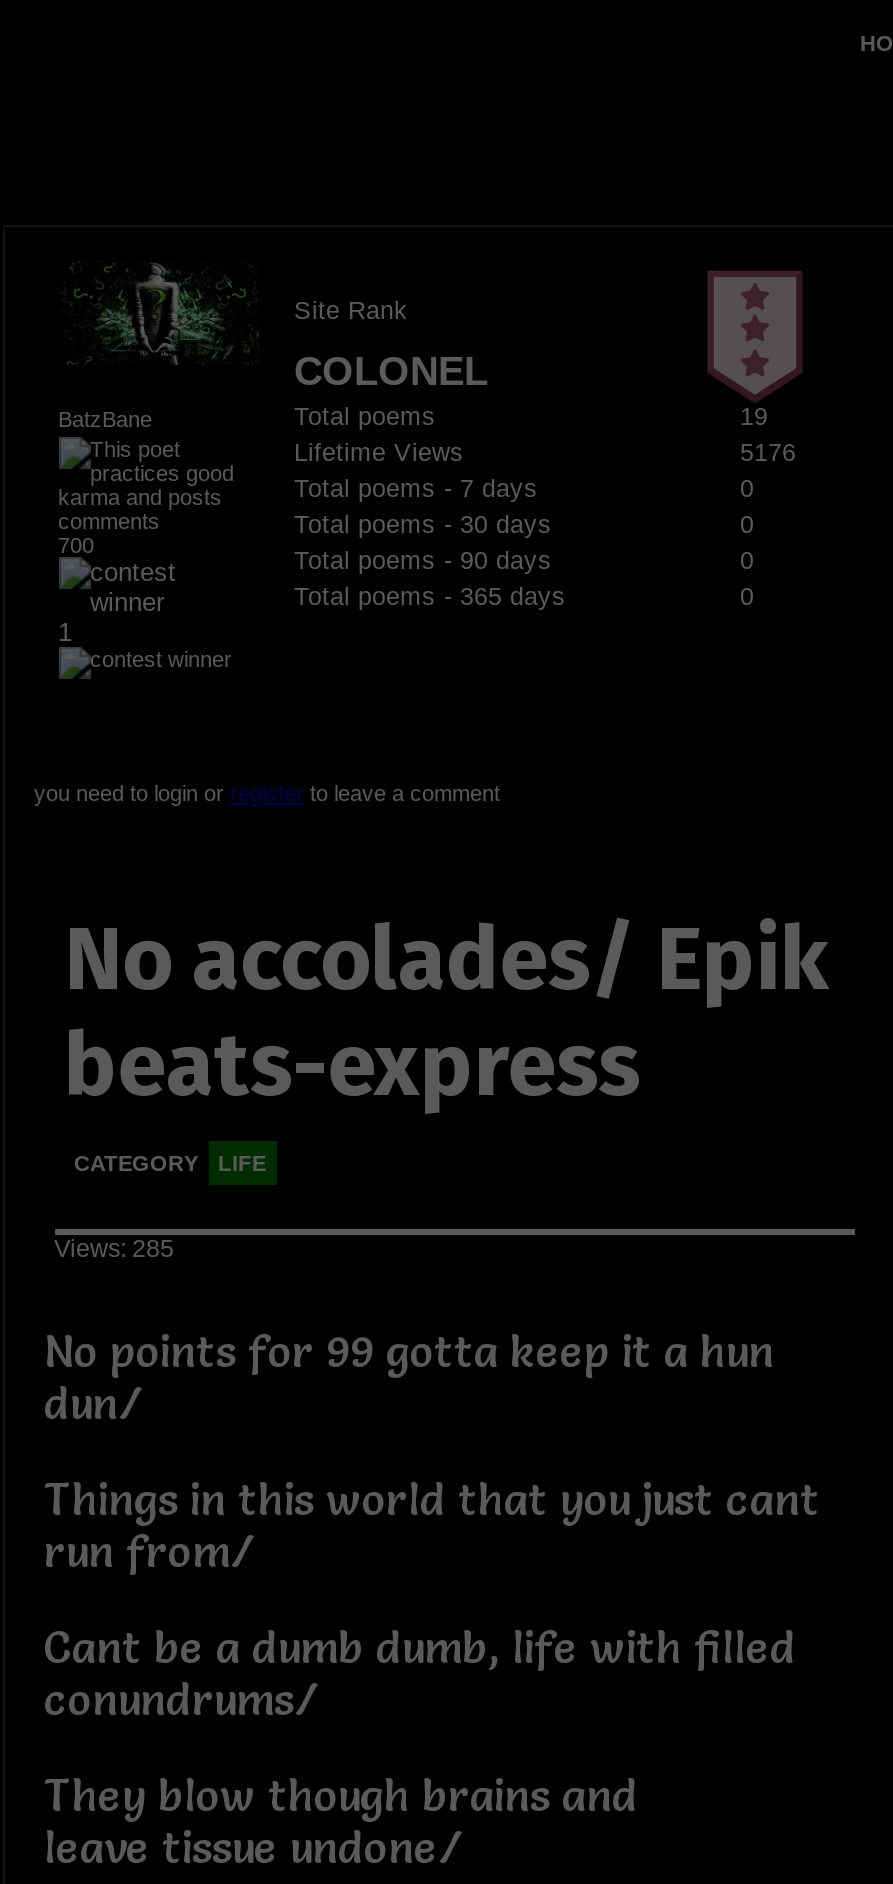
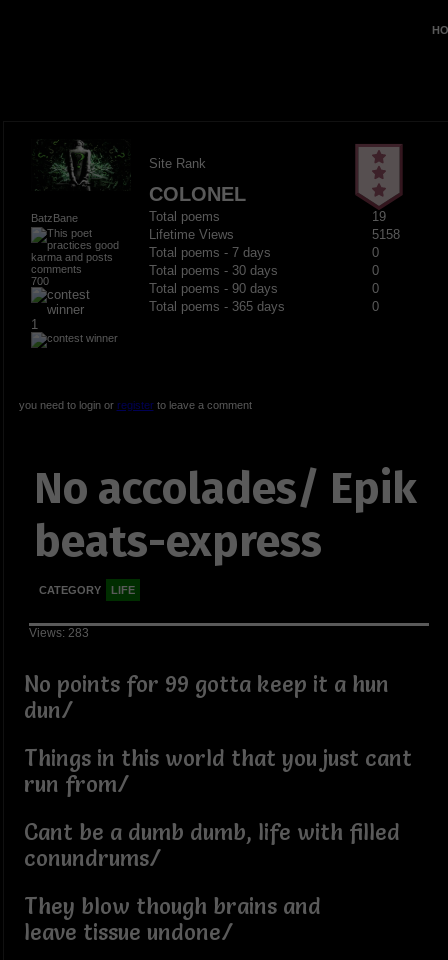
[740,439,796,467] 5176 -> [371,228,399,242] 5158
[54,1235,174,1263] Views: 285 -> [28,626,88,640] Views: 283

